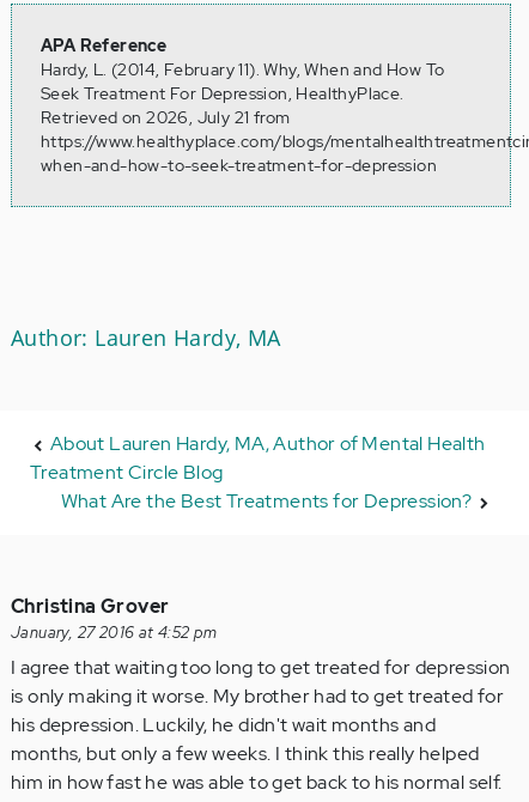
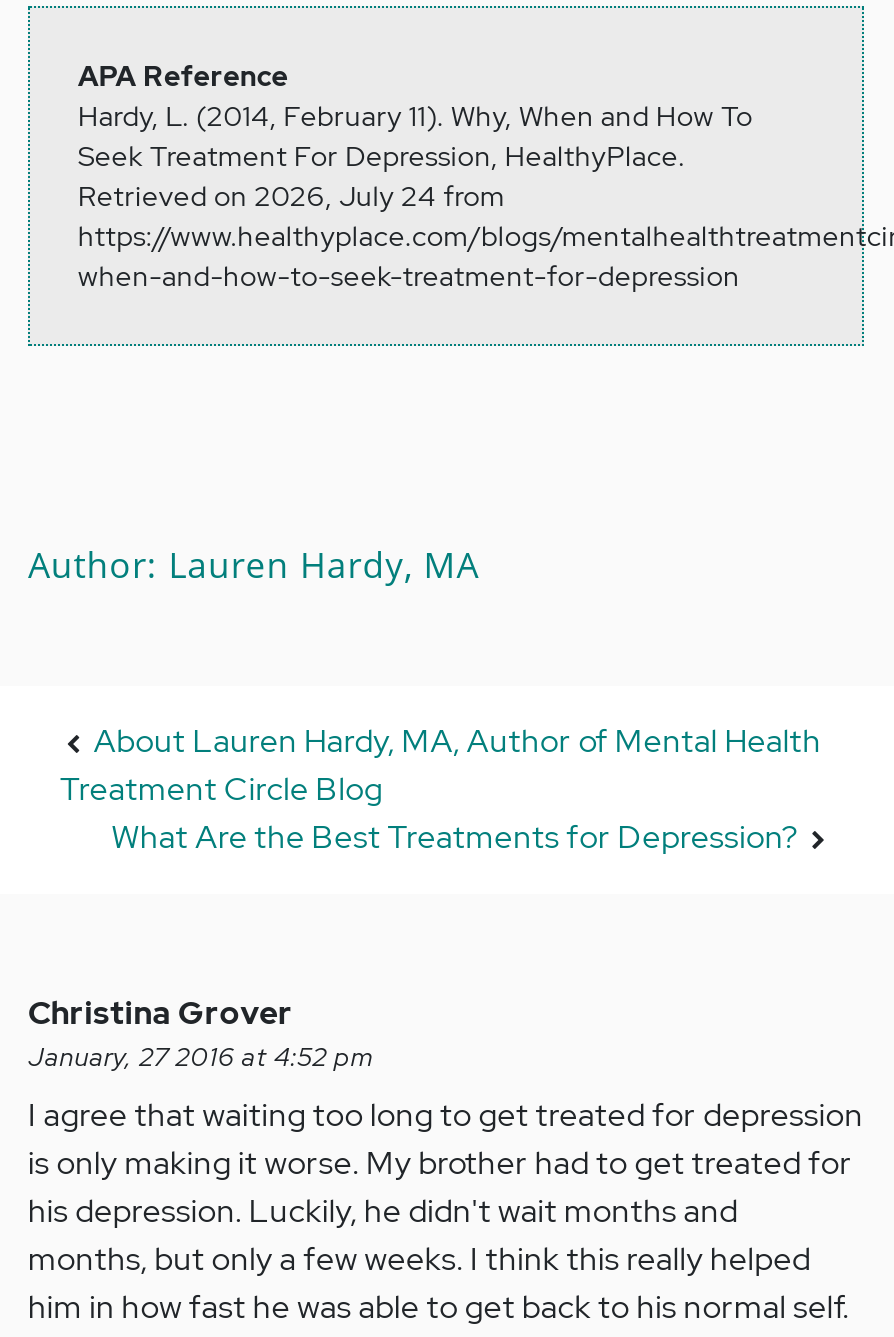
[41,107,290,128] Retrieved on 2026, July 21 from -> [78,178,505,214] Retrieved on 2026, July 24 from

